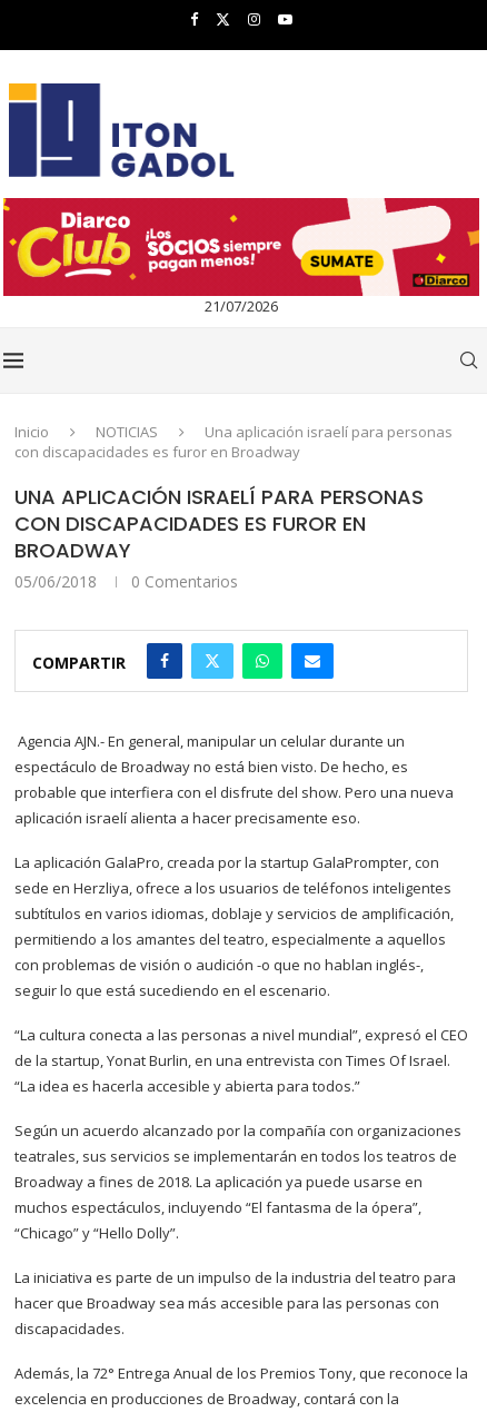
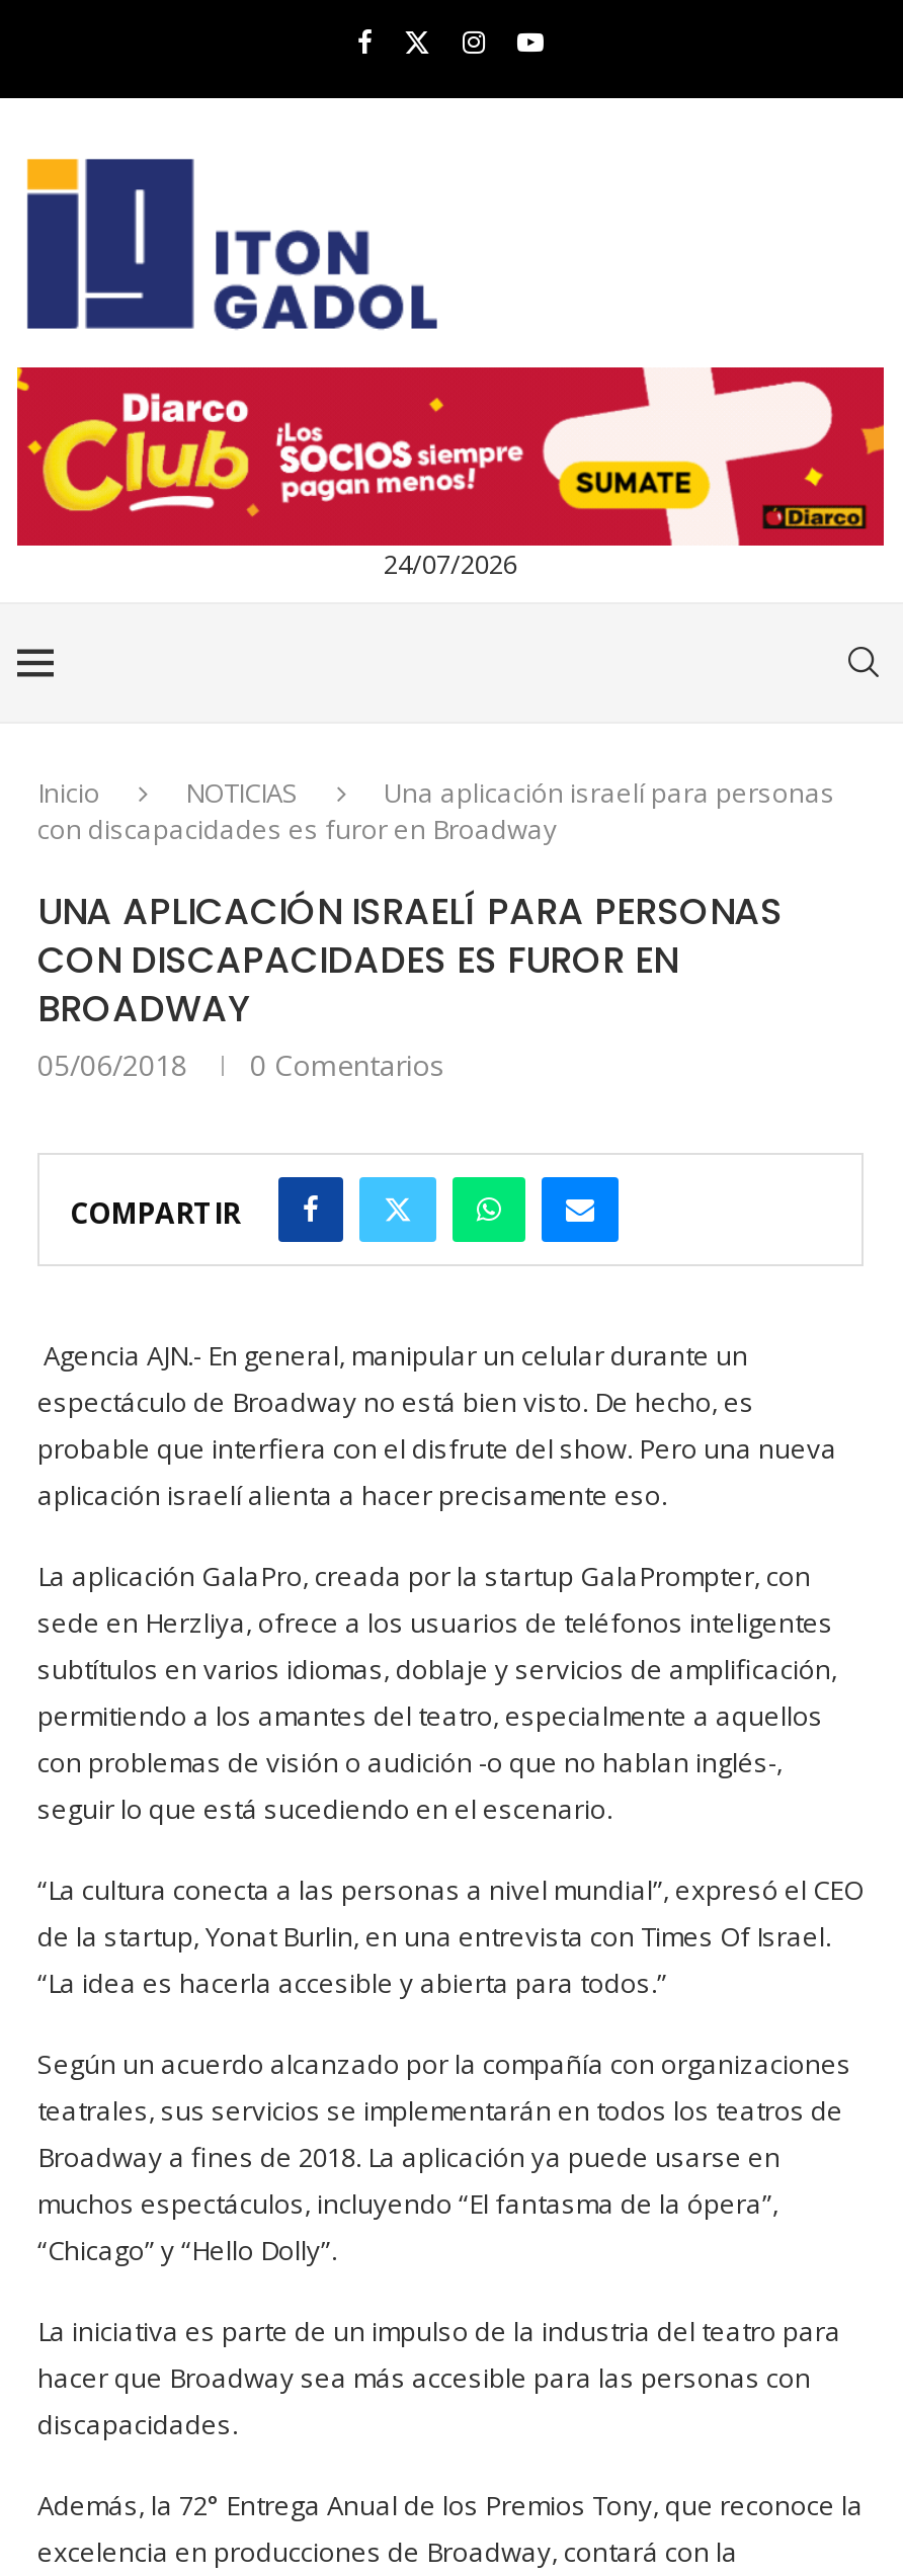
[205,296,278,316] 21/07/2026 -> [384,545,517,581] 24/07/2026

